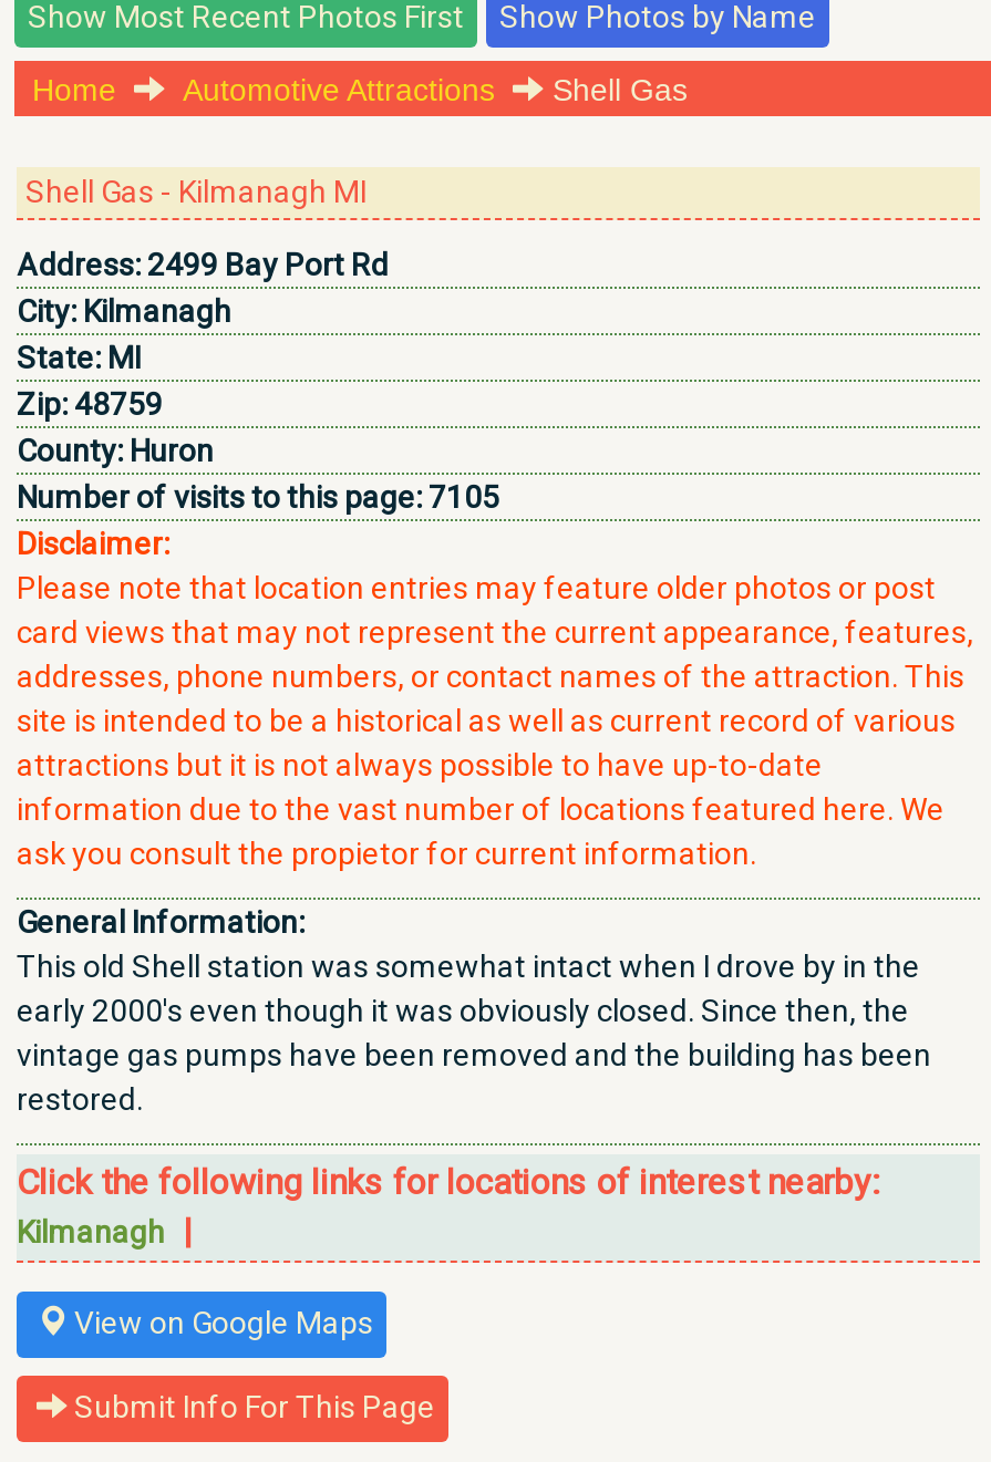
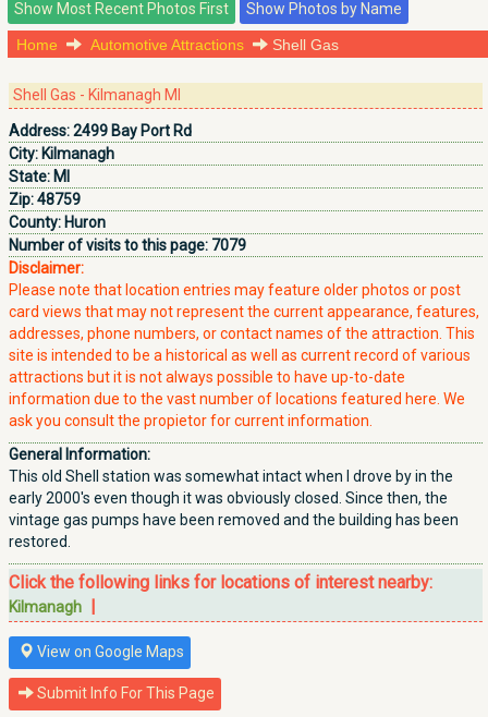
[17,479,499,515] Number of visits to this page: 7105 -> [9,236,246,254] Number of visits to this page: 7079

